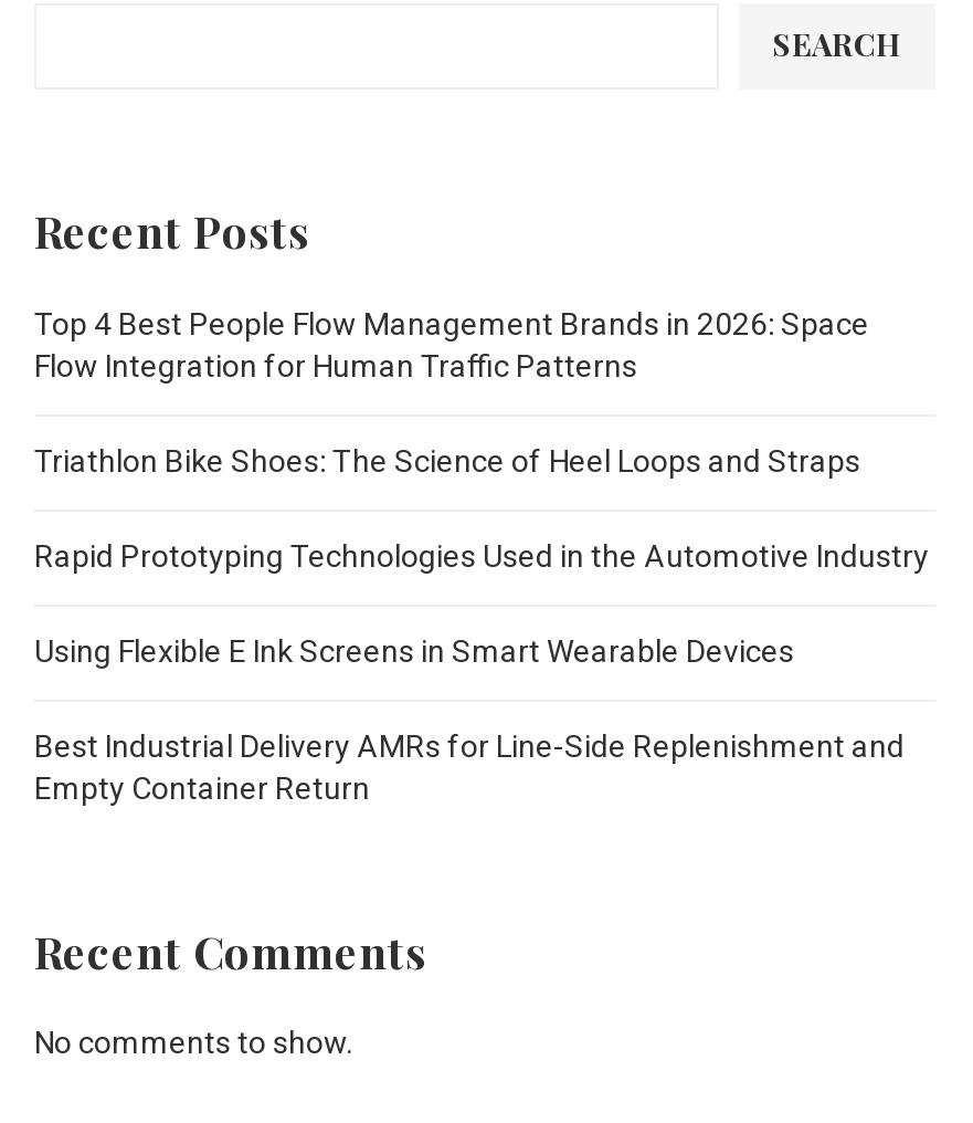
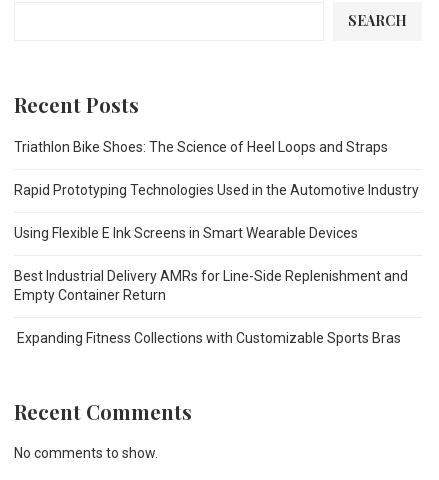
[34,305,869,382] Top 4 Best People Flow Management Brands in 2026: Space | Flow Integration for Human Traffic Patterns -> none
moved [34,442,929,804] -> [14,139,419,303]: Triathlon Bike Shoes: The Science of Heel Loops and Straps | Rapid Prototyping Technologies Used in the Automotive Industry | Using Flexible E Ink Screens in Smart Wearable Devices | Best Industrial Delivery AMRs for Line-Side Replenishment and | Empty Container Return
none -> [14,330,401,346] Expanding Fitness Collections with Customizable Sports Bras

